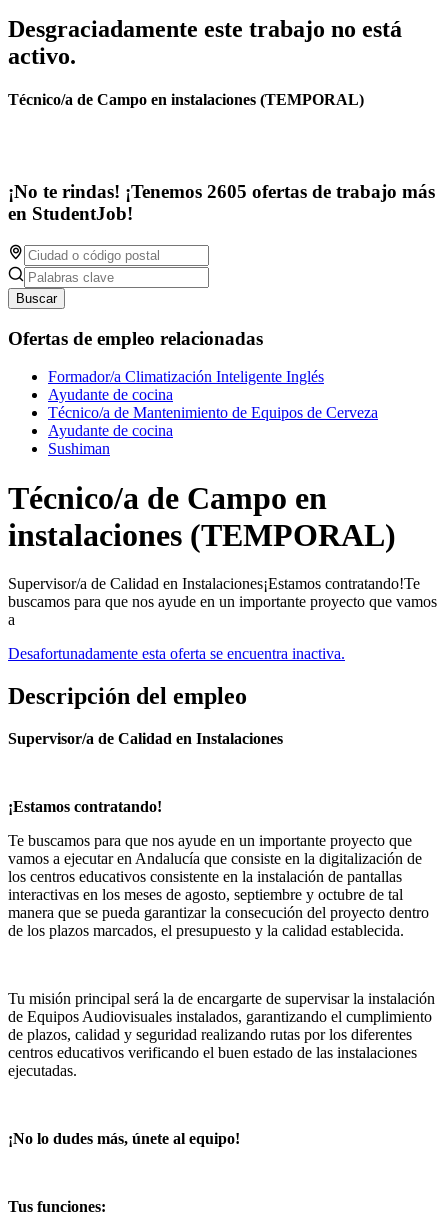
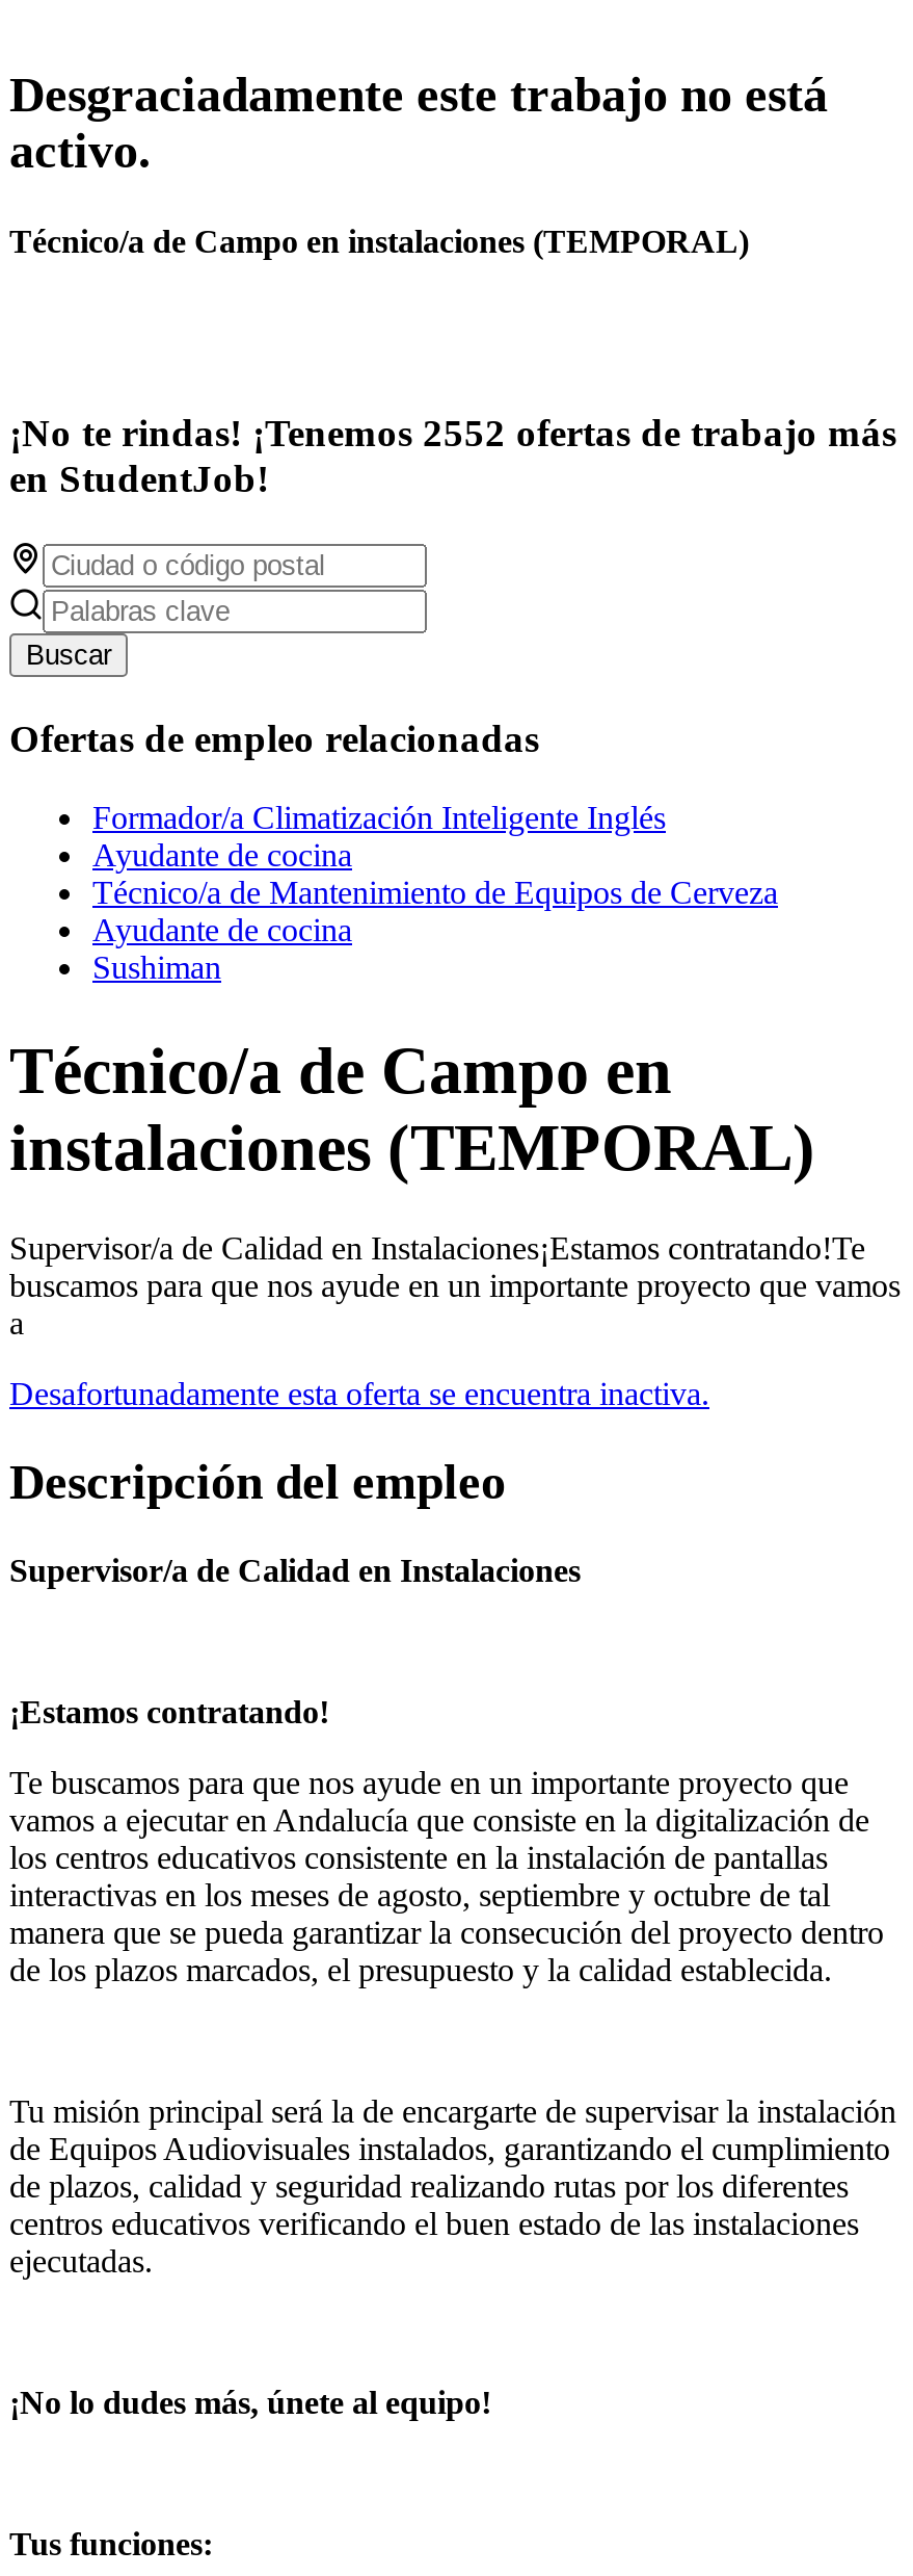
[8,181,435,202] ¡No te rindas! ¡Tenemos 2605 ofertas de trabajo más -> [9,411,896,455] ¡No te rindas! ¡Tenemos 2552 ofertas de trabajo más

